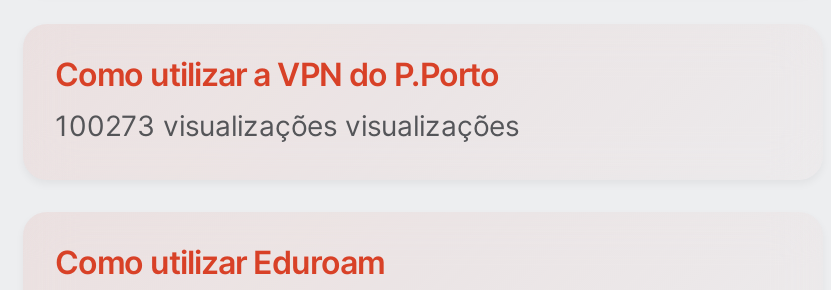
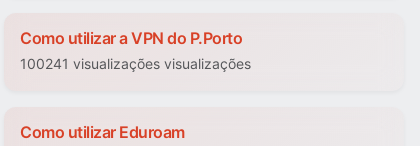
[55,109,519,143] 100273 visualizações visualizações -> [20,55,251,72] 100241 visualizações visualizações

